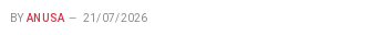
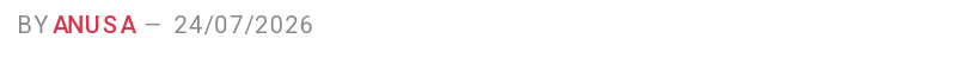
[10,12,148,24] BY ANUSA 21/07/2026 -> [17,11,315,37] BY ANUSA 24/07/2026

